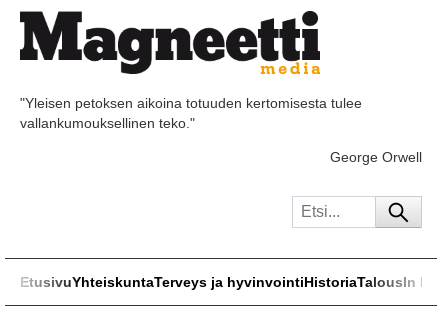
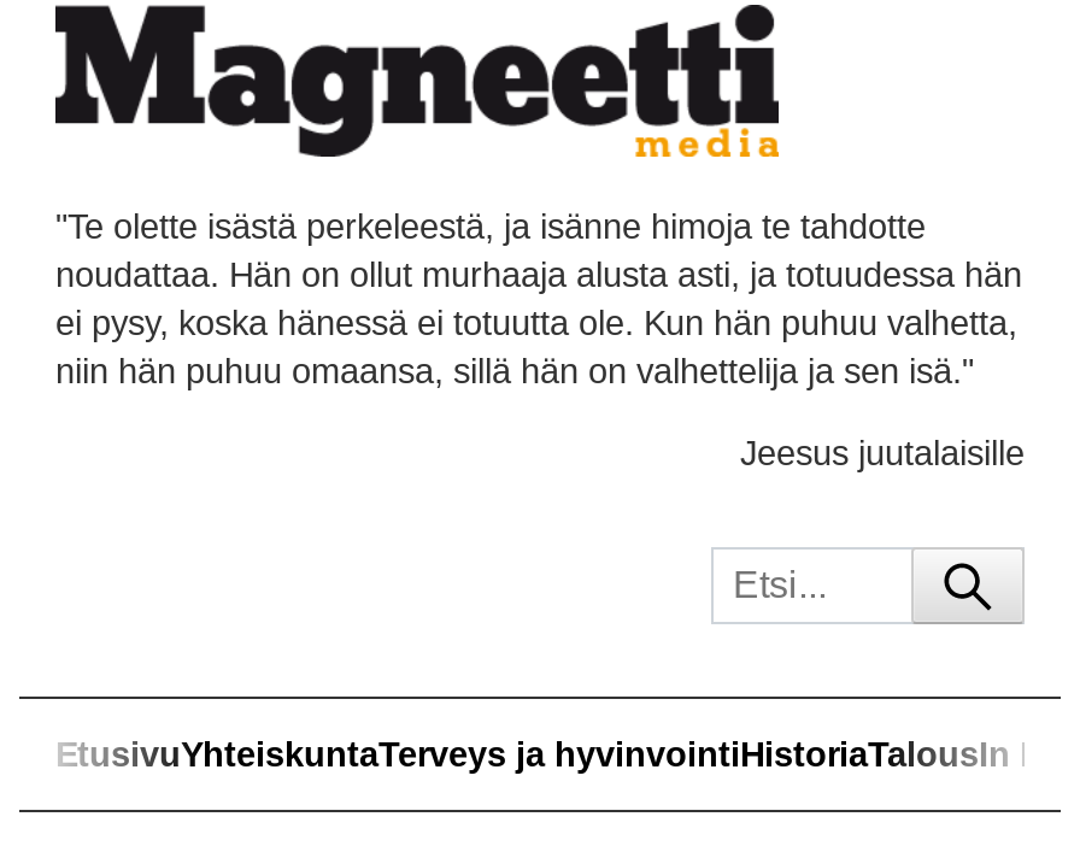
[20,95,362,131] "Yleisen petoksen aikoina totuuden kertomisesta tulee | vallankumouksellinen teko." -> [55,207,1022,390] "Te olette isästä perkeleestä, ja isänne himoja te tahdotte | noudattaa. Hän on ollut murhaaja alusta asti, ja totuudessa hän | ei pysy, koska hänessä ei totuutta ole. Kun hän puhuu valhetta, | niin hän puhuu omaansa, sillä hän on valhettelija ja sen isä."
[330,149,422,165] George Orwell -> [740,434,1025,473] Jeesus juutalaisille

